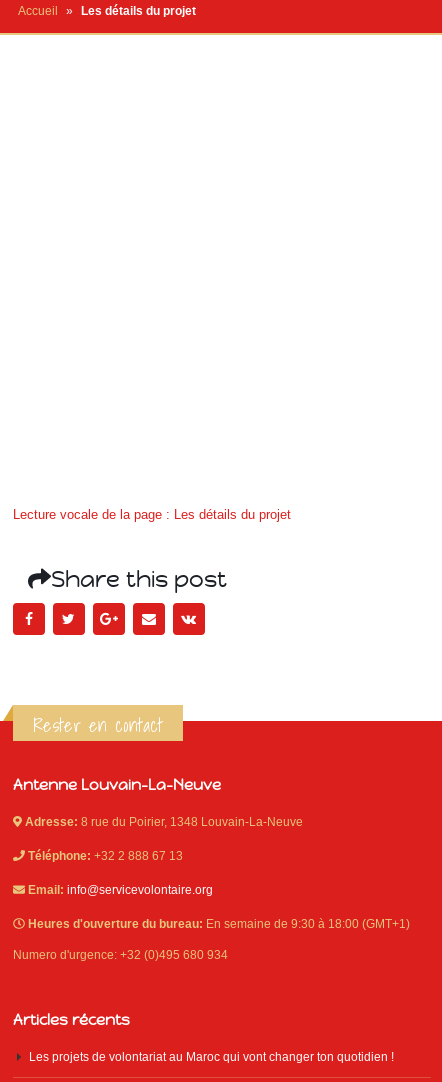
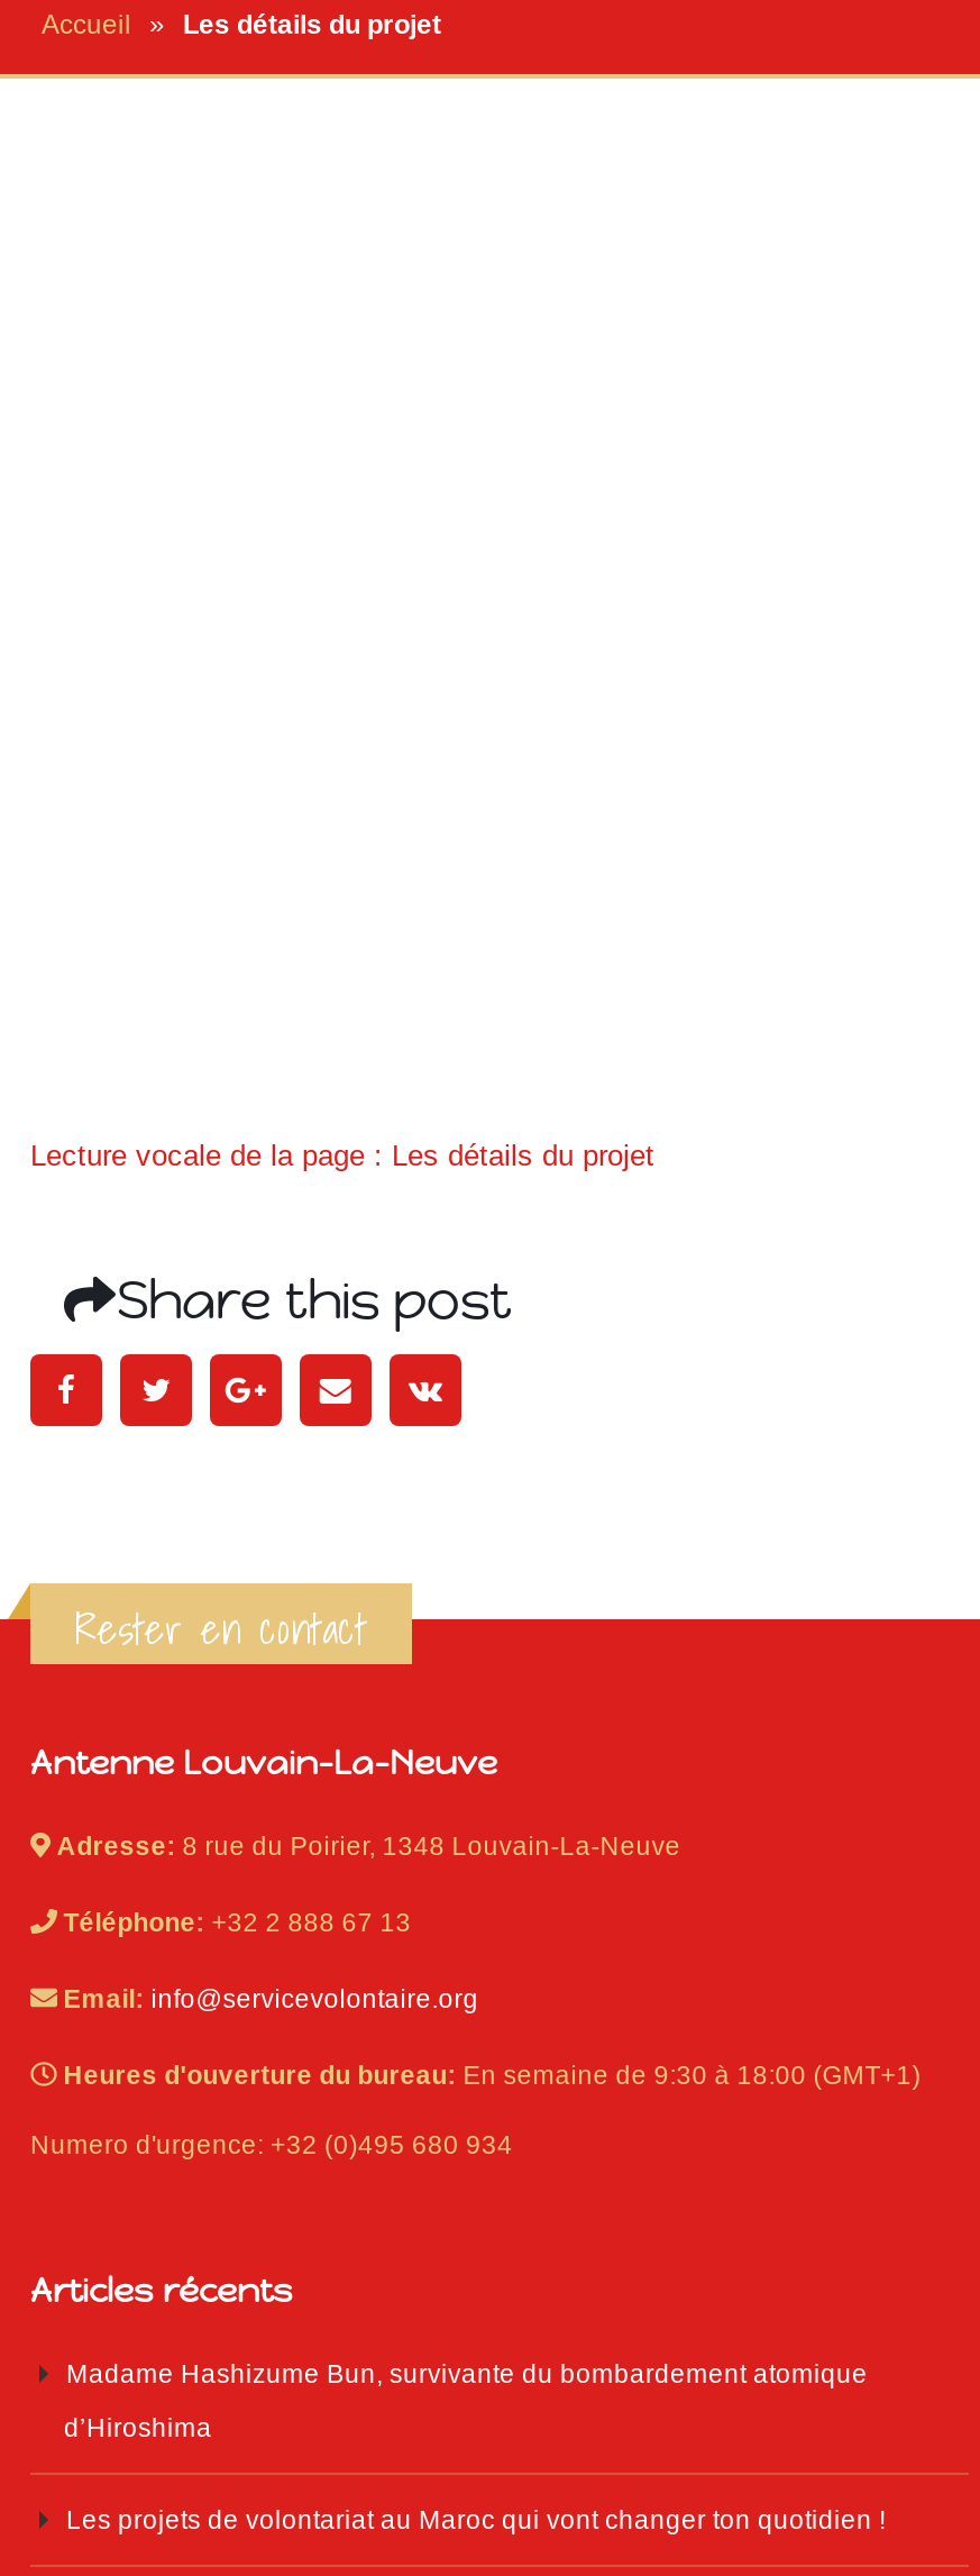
none -> [64,2358,868,2441] Madame Hashizume Bun, survivante du bombardement atomique | d’Hiroshima

